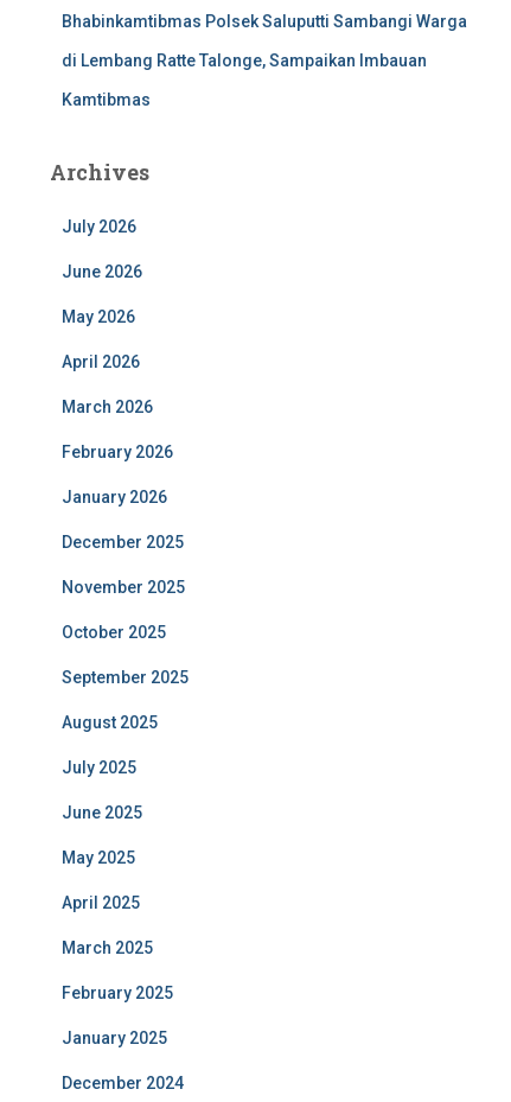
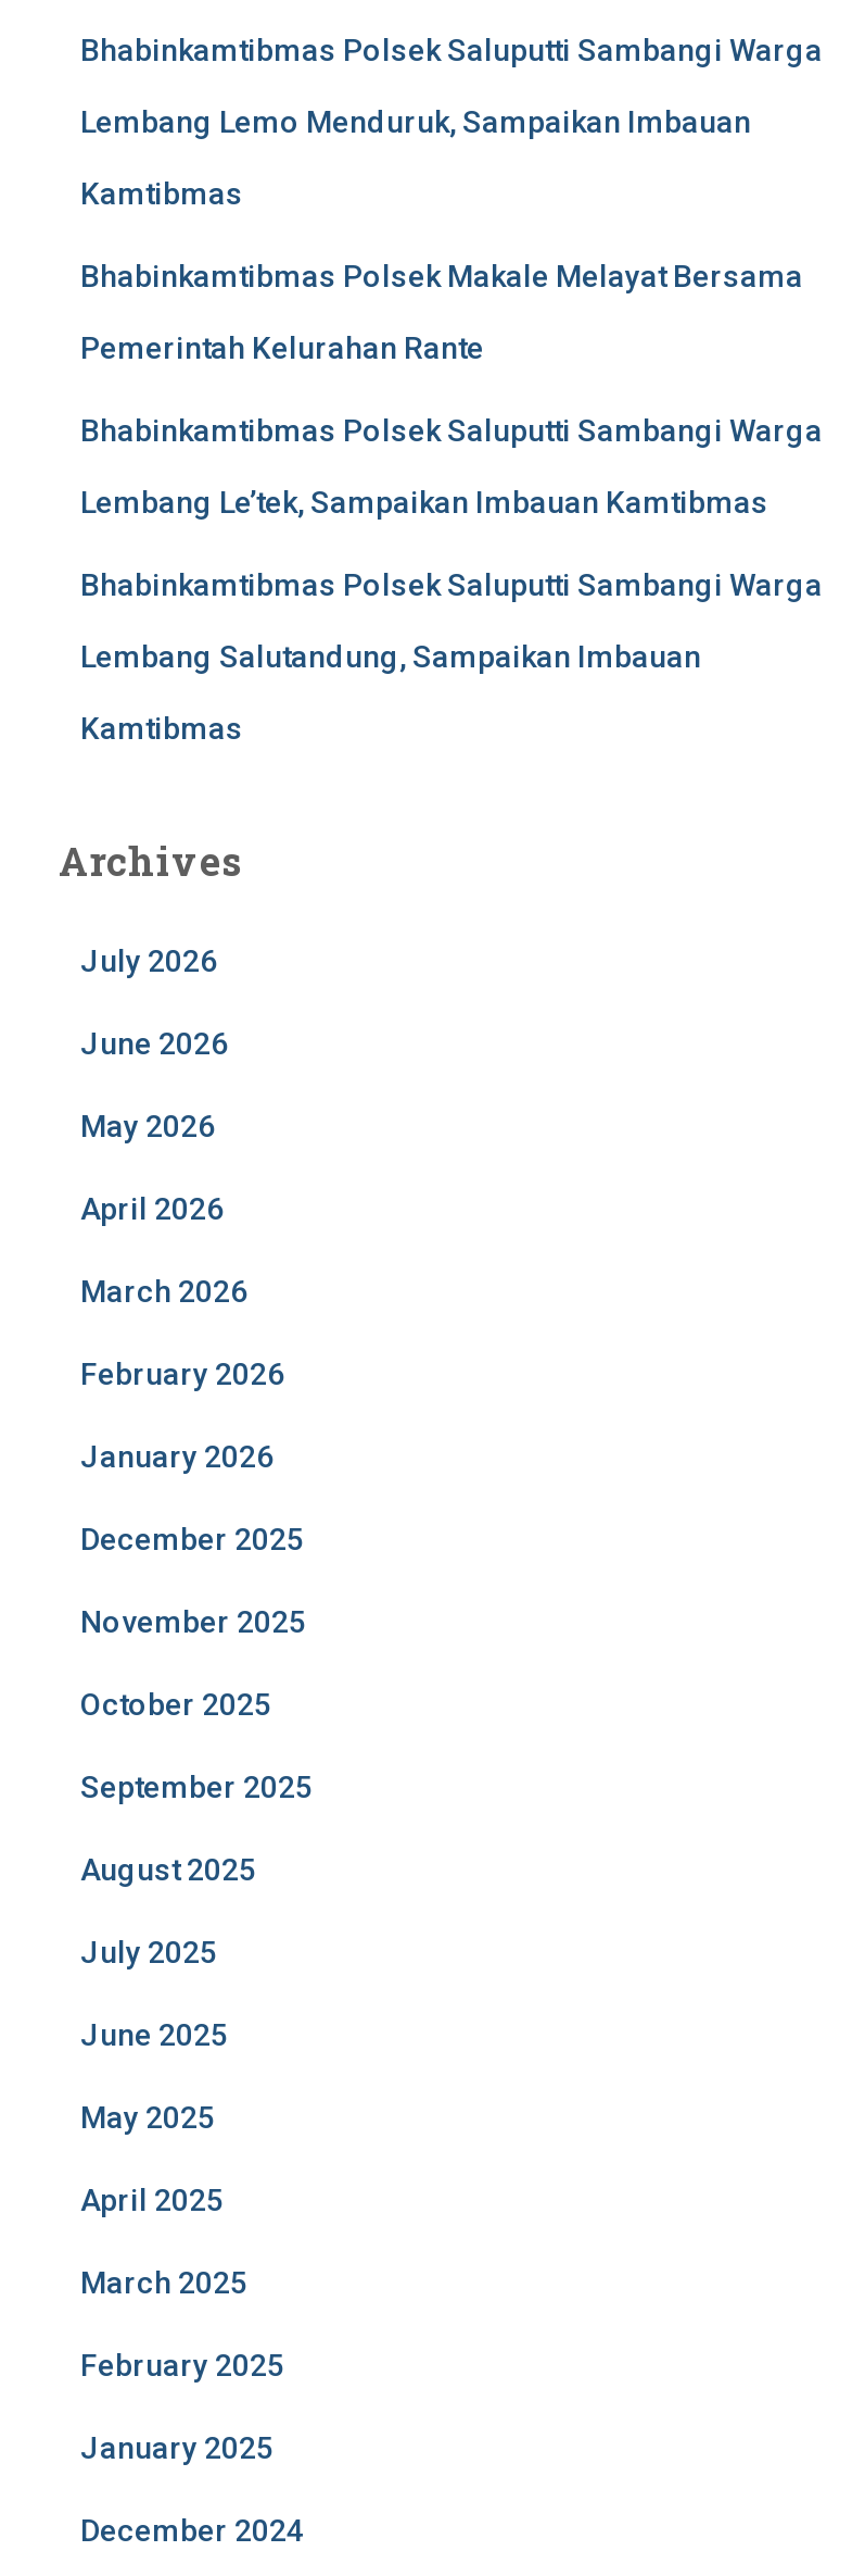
[62,50,427,69] di Lembang Ratte Talonge, Sampaikan Imbauan -> [80,103,823,673] Lembang Lemo Menduruk, Sampaikan Imbauan | Kamtibmas | Bhabinkamtibmas Polsek Makale Melayat Bersama | Pemerintah Kelurahan Rante | Bhabinkamtibmas Polsek Saluputti Sambangi Warga | Lembang Le’tek, Sampaikan Imbauan Kamtibmas | Bhabinkamtibmas Polsek Saluputti Sambangi Warga | Lembang Salutandung, Sampaikan Imbauan

